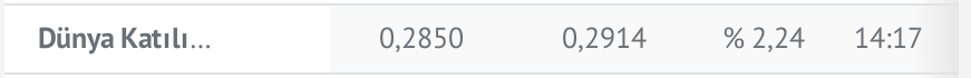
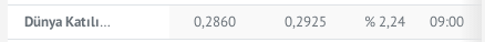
[379,19,464,57] 0,2850 -> [194,12,236,31] 0,2860
[562,19,647,57] 0,2914 -> [285,12,327,31] 0,2925
[854,19,923,57] 14:17 -> [430,12,464,31] 09:00

